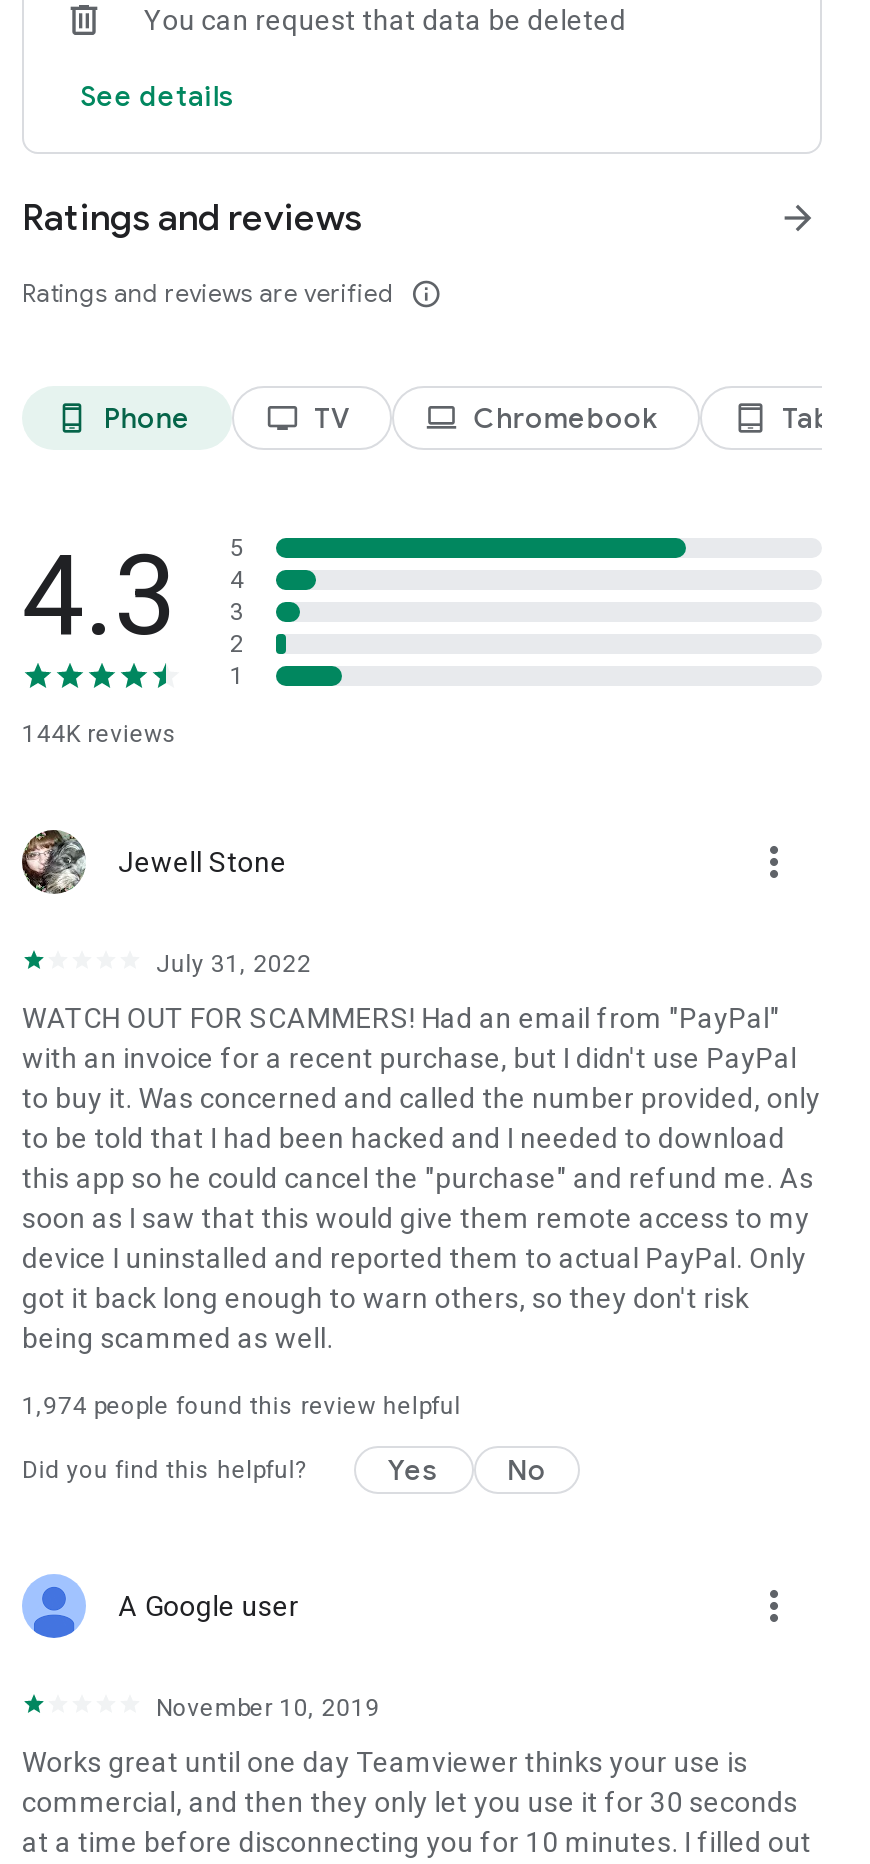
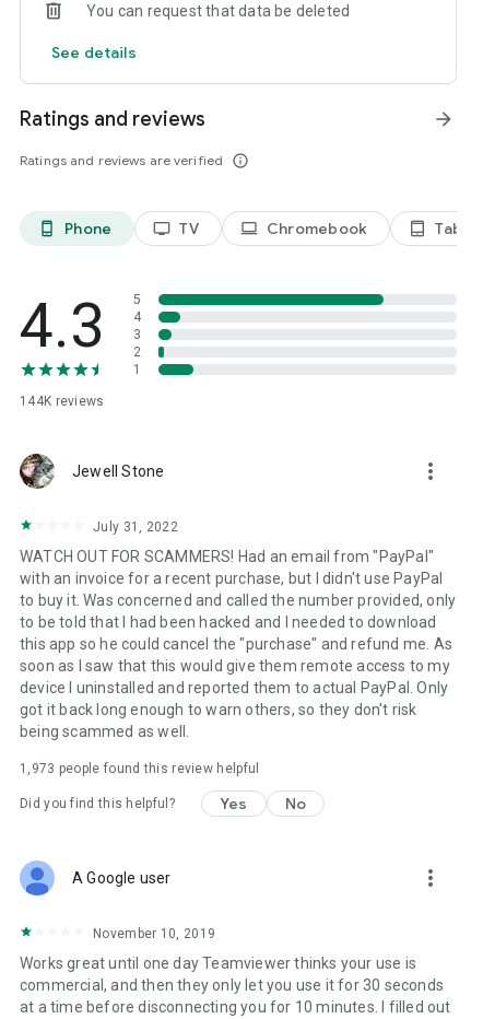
[22,1392,461,1420] 1,974 people found this review helpful -> [20,761,259,776] 1,973 people found this review helpful

